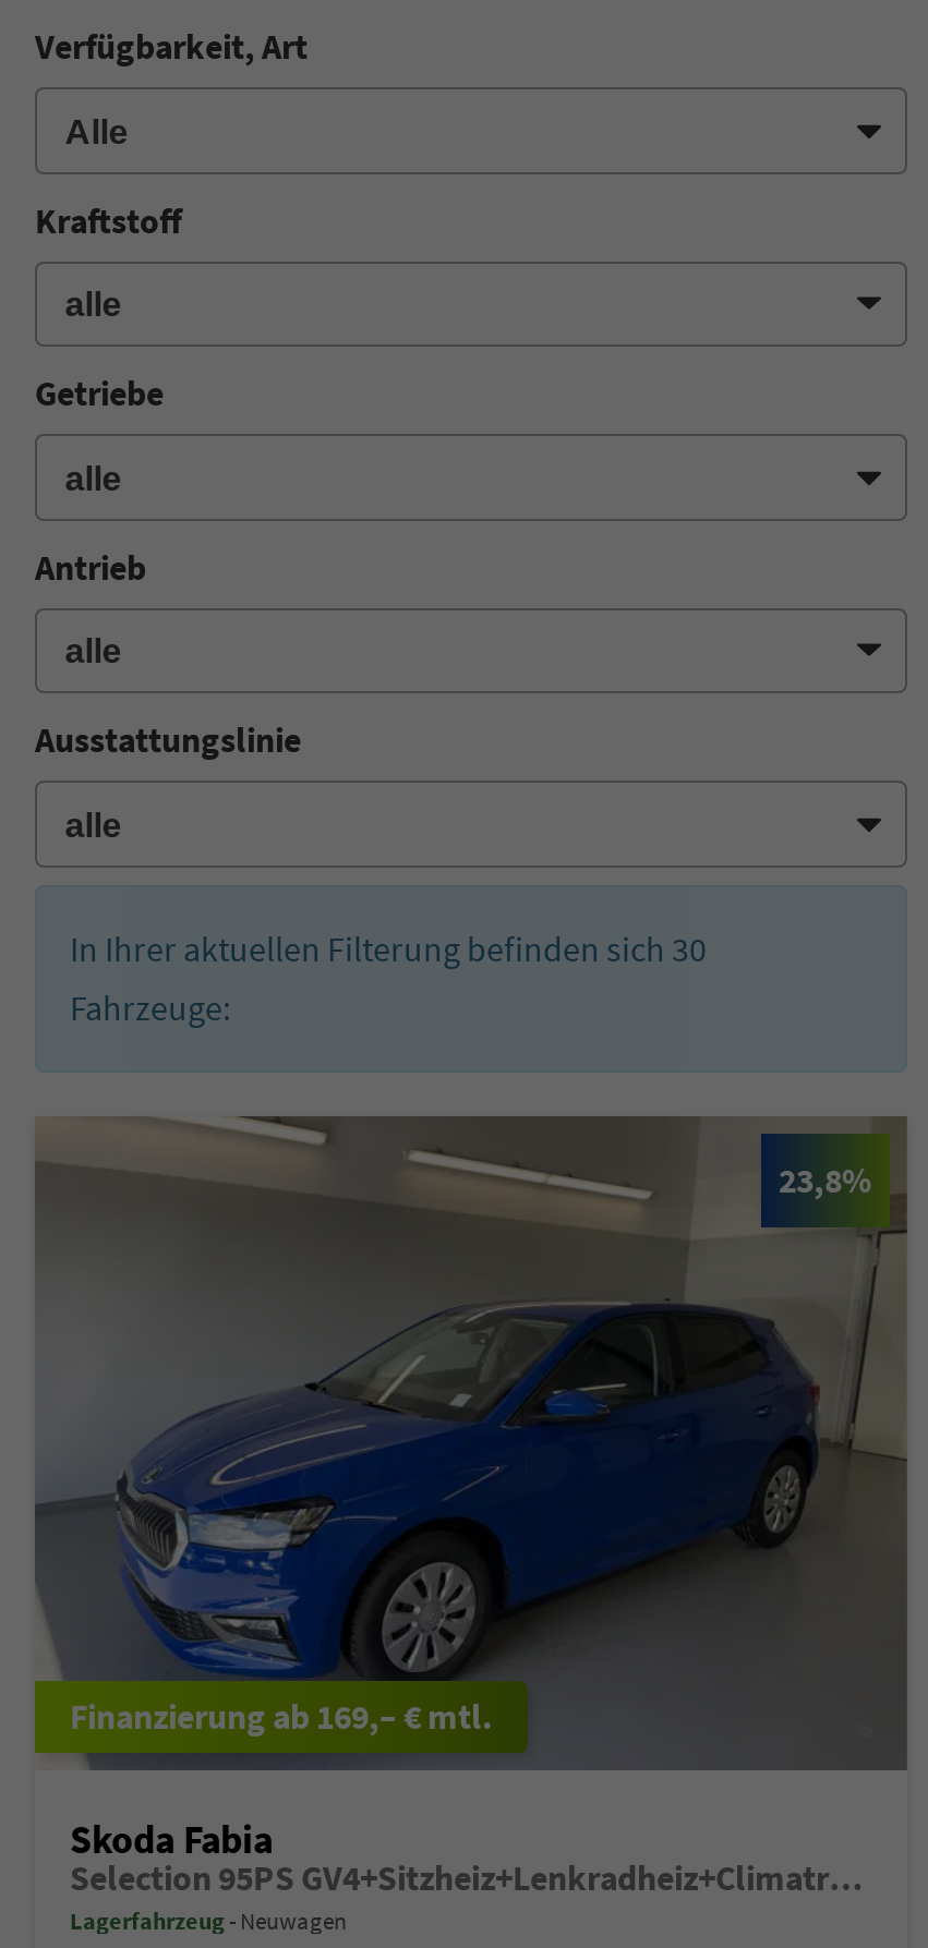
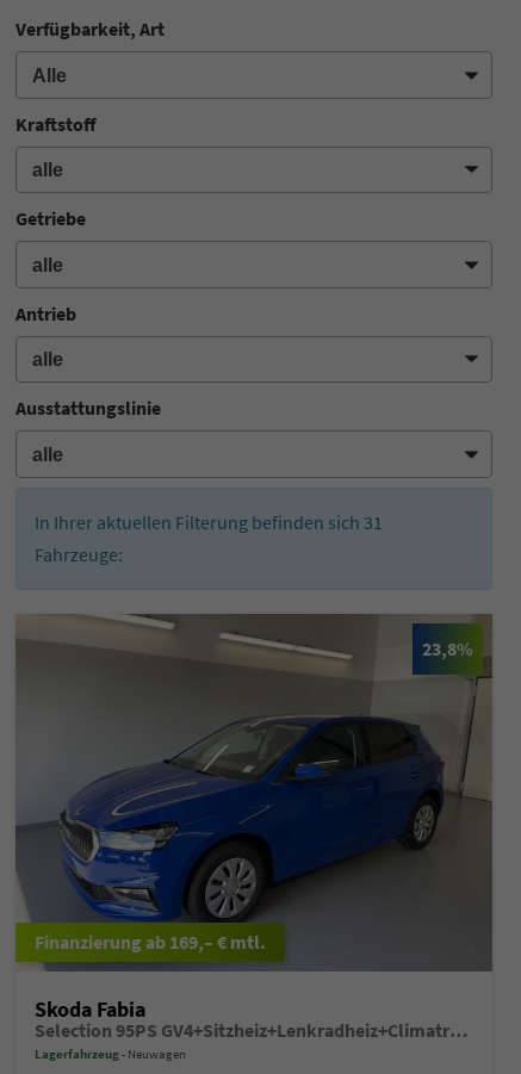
[70,927,707,970] In Ihrer aktuellen Filterung befinden sich 30 -> [35,510,383,534] In Ihrer aktuellen Filterung befinden sich 31

